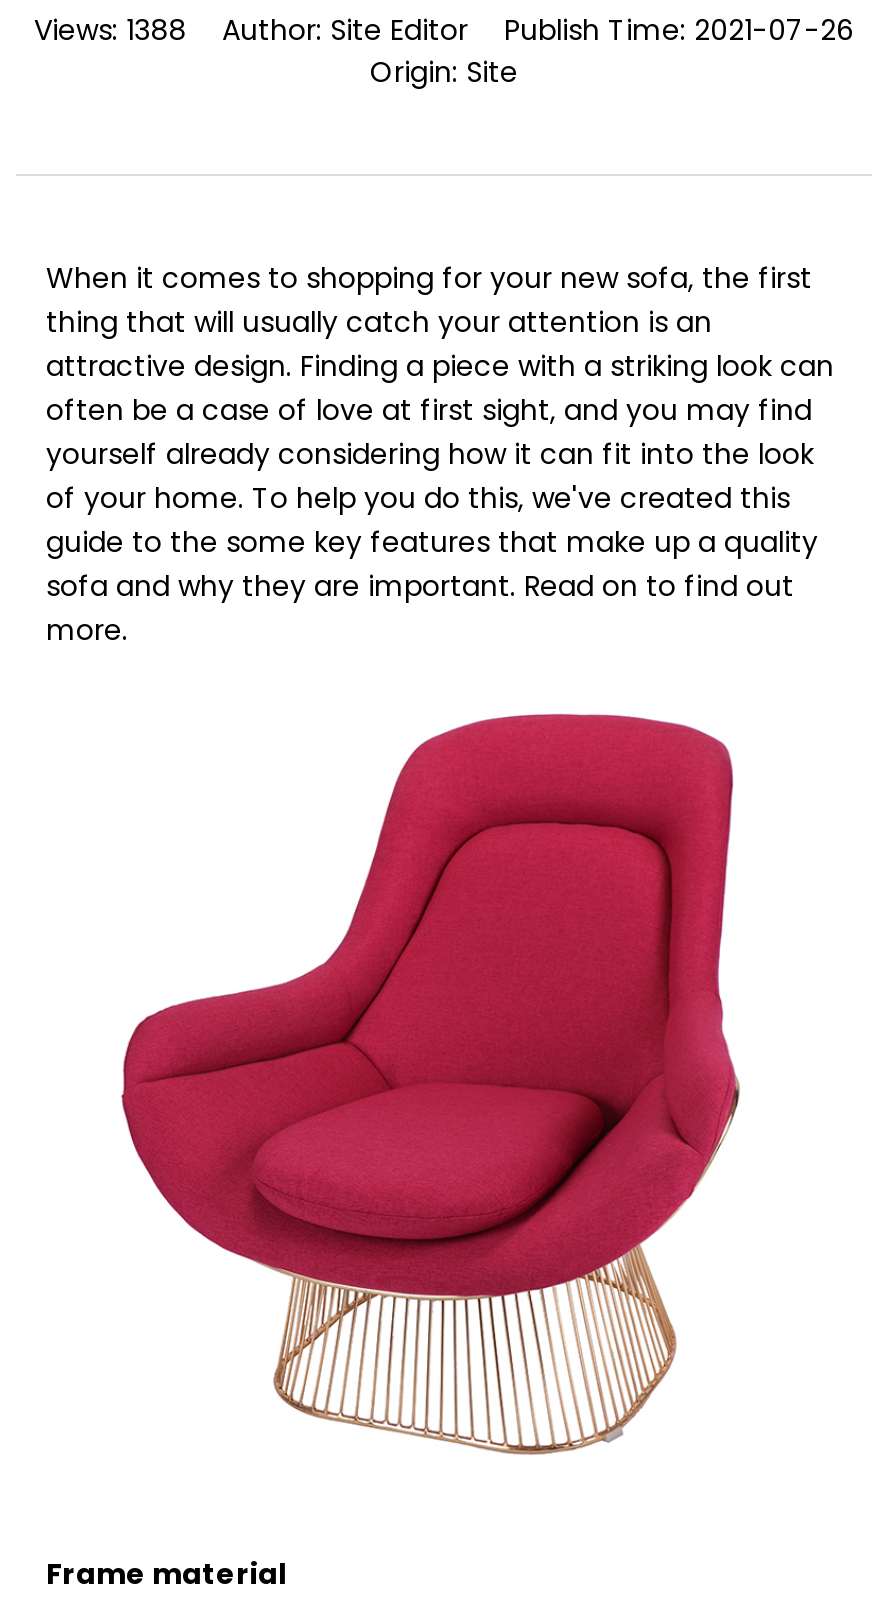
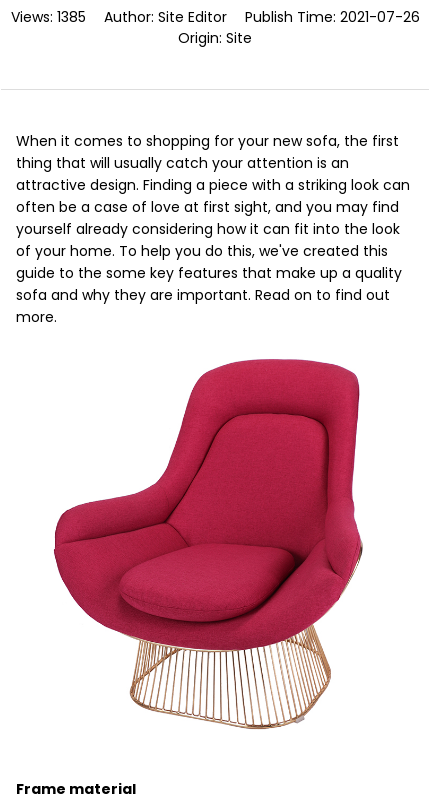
[34,10,854,50] Views: 1388 Author: Site Editor Publish Time: 2021-07-26 -> [10,7,419,27] Views: 1385 Author: Site Editor Publish Time: 2021-07-26

